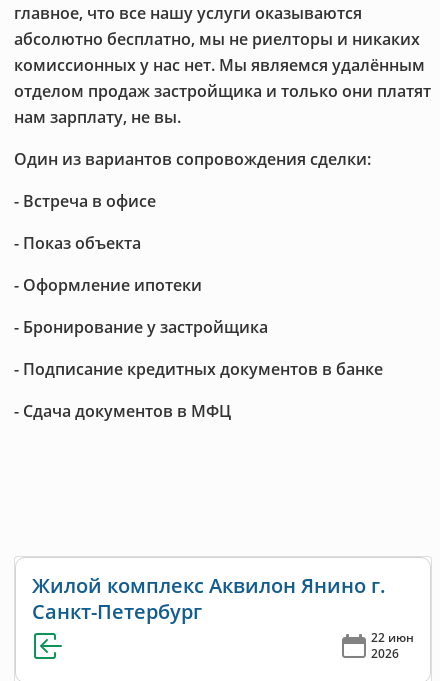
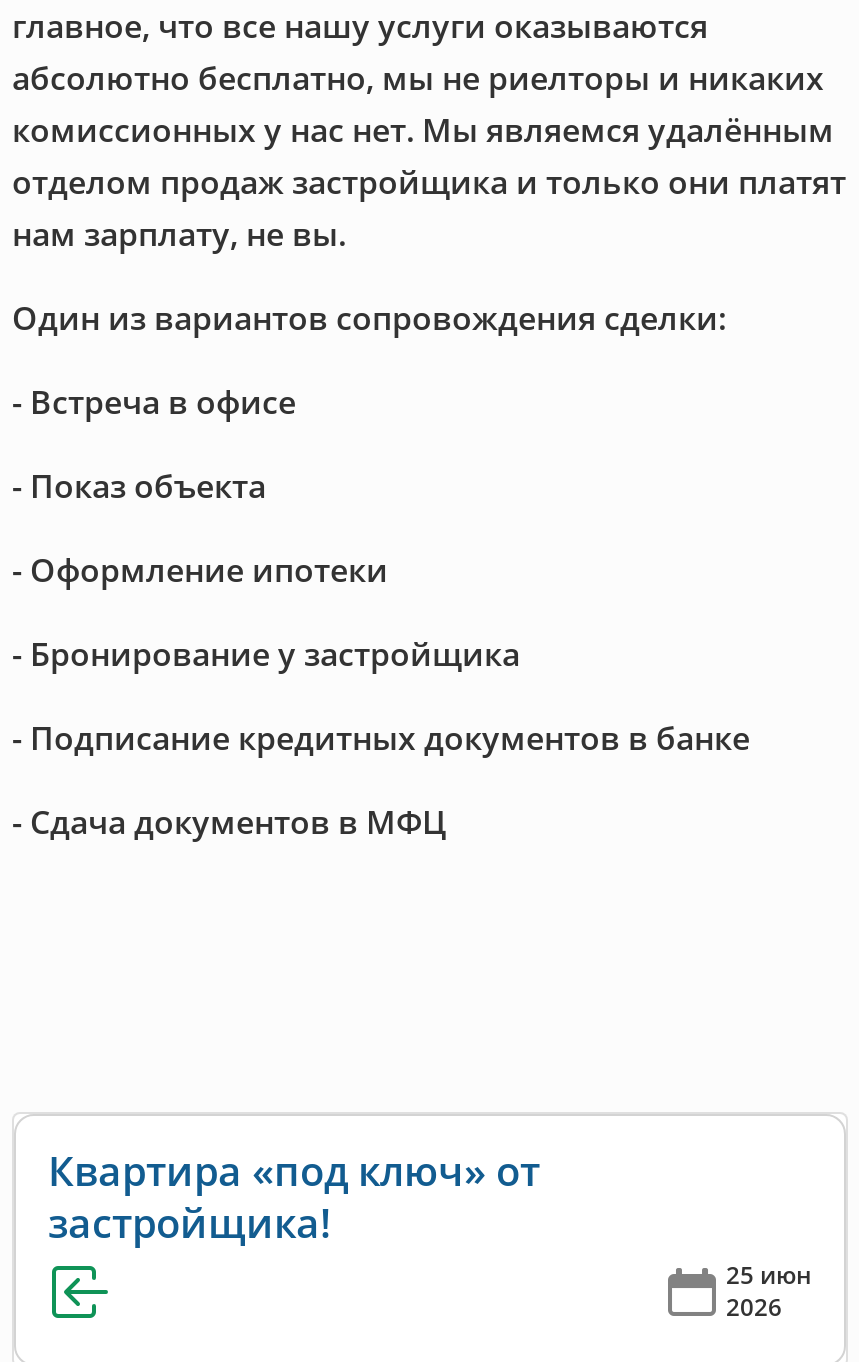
[32,572,414,646] Жилой комплекс Аквилон Янино г. | Санкт-Петербург | 22 июн -> [48,1144,812,1292] Квартира «под ключ» от | застройщика! | 25 июн

